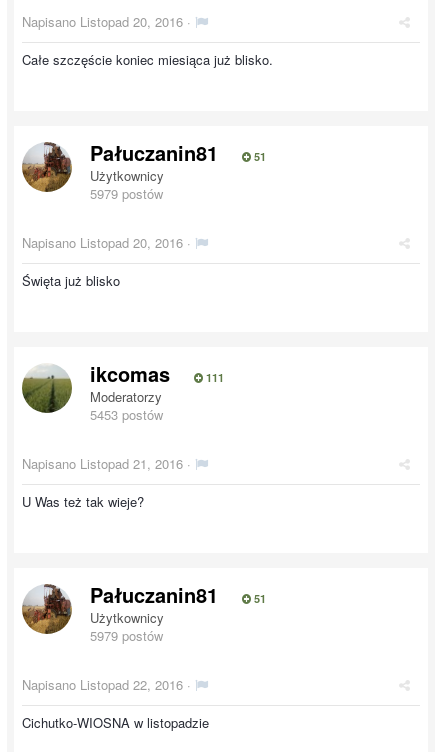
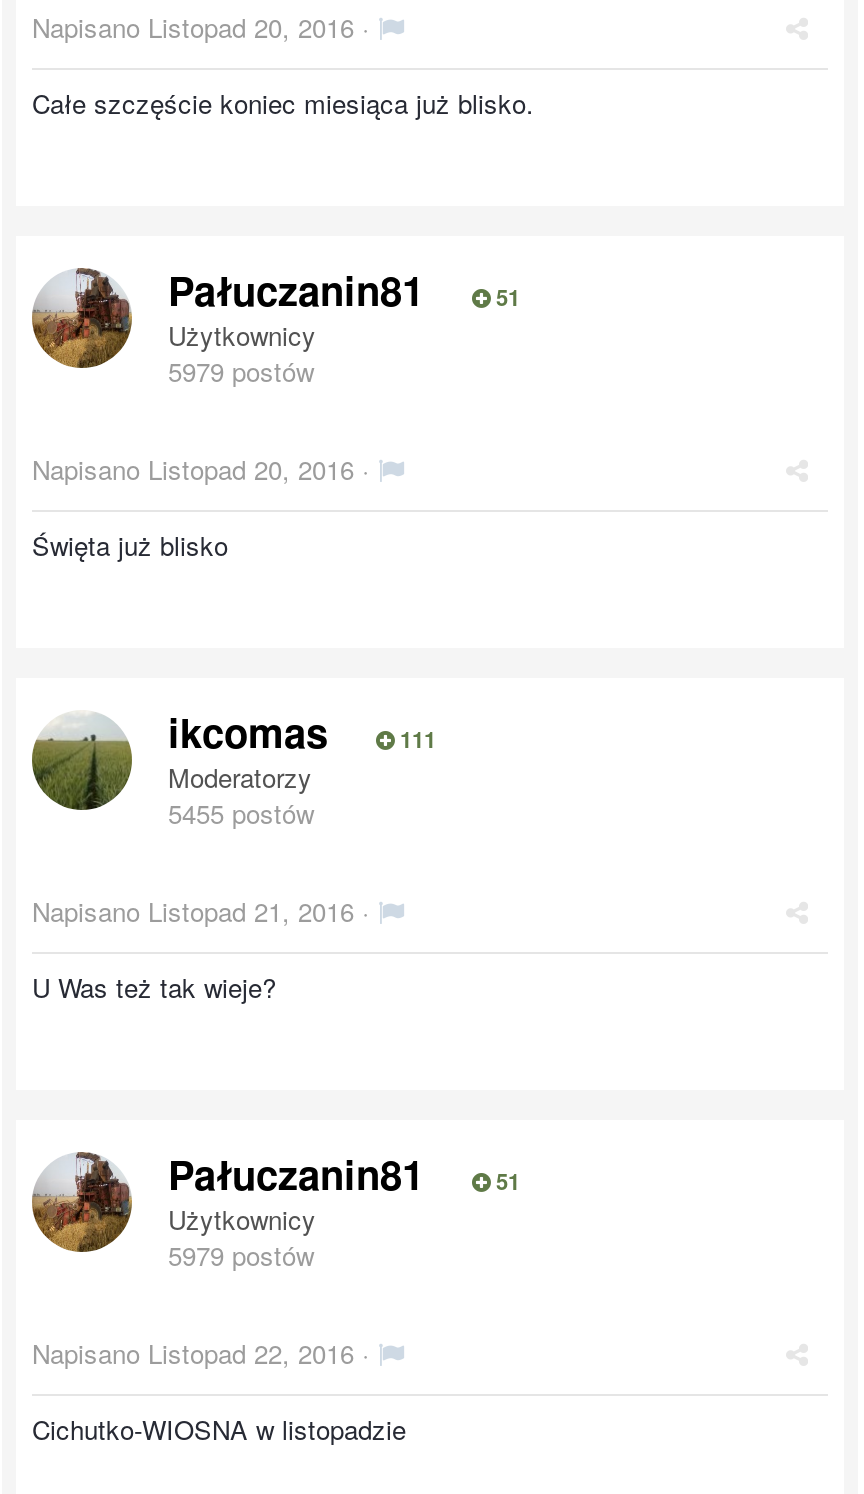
[90,405,163,424] 5453 postów -> [168,794,314,832] 5455 postów

